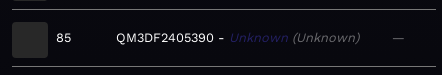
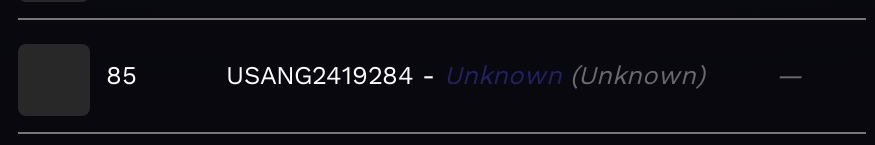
[116,30,214,45] QM3DF2405390 -> [226,61,414,91] USANG2419284

